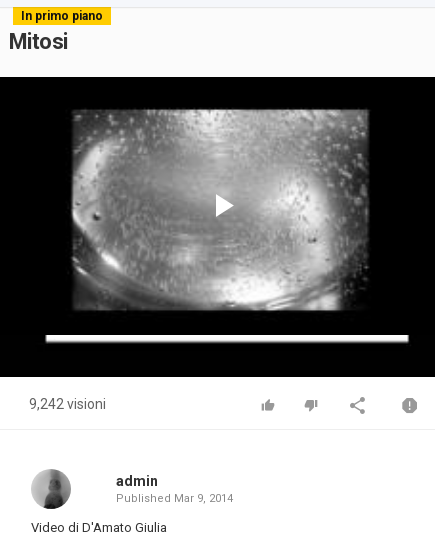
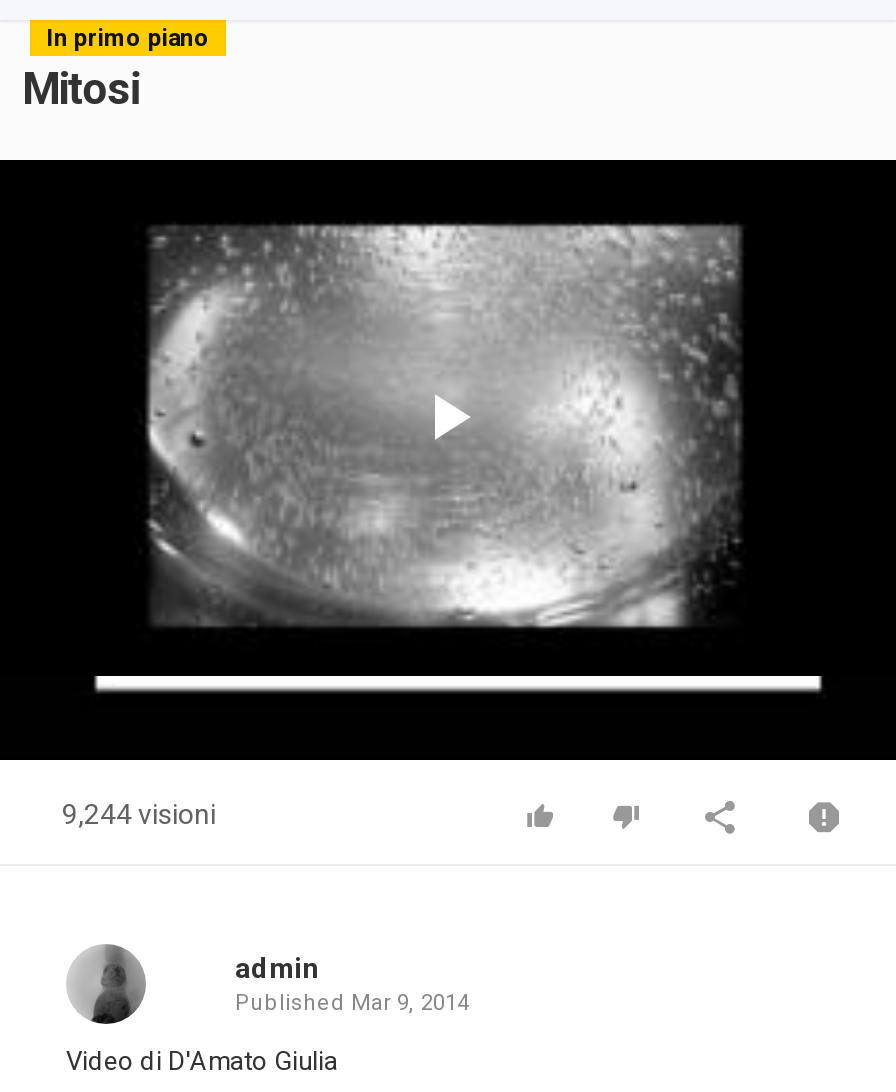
[29,396,106,412] 9,242 visioni -> [62,798,216,830] 9,244 visioni

